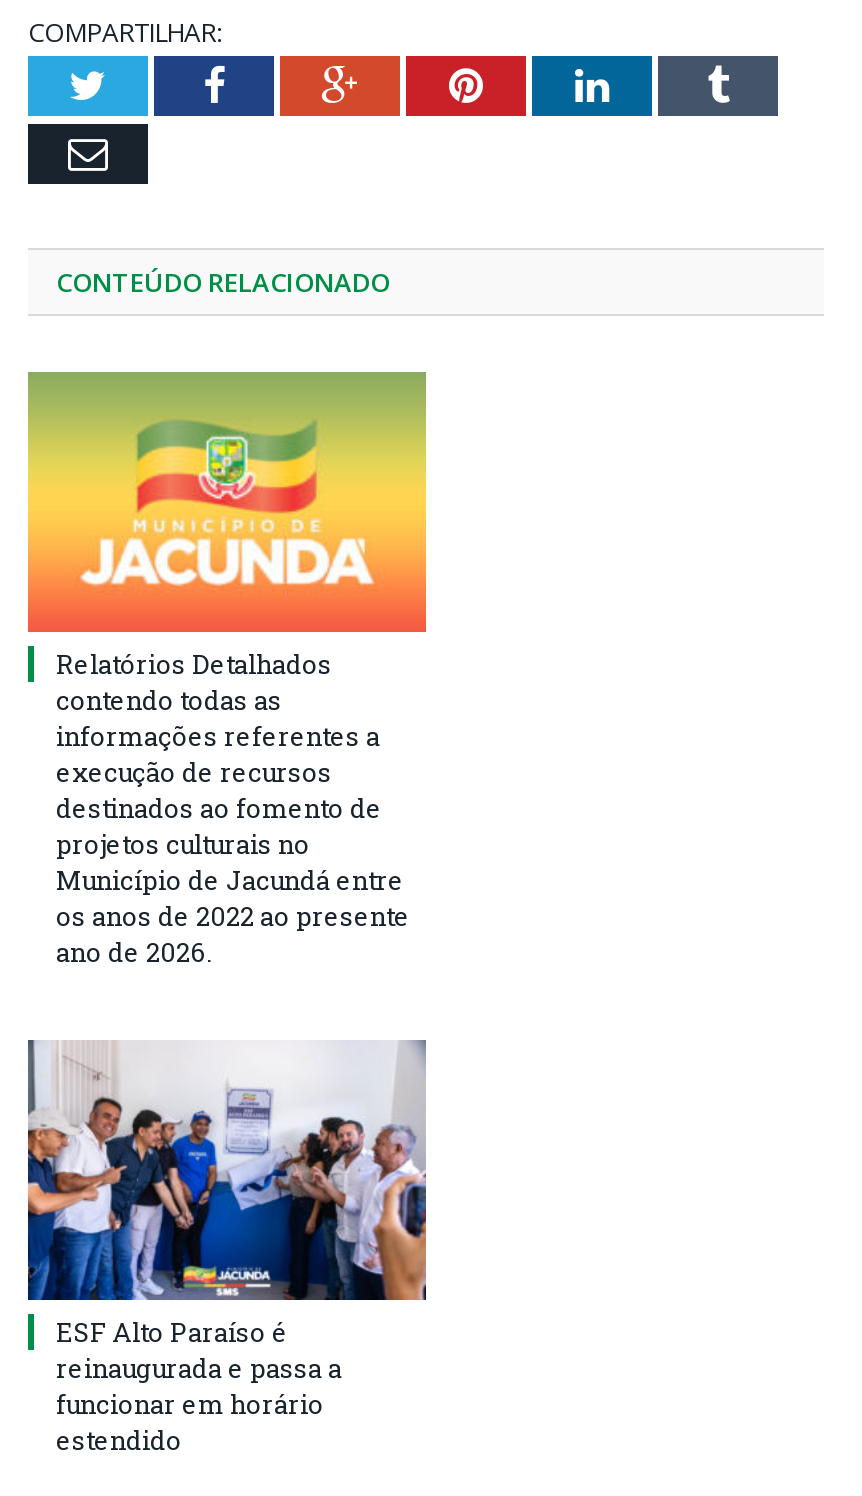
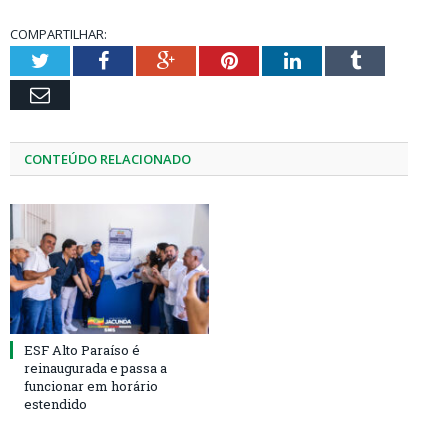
[26,370,428,970] [image] | Relatórios Detalhados | contendo todas as | informações referentes a | execução de recursos | destinados ao fomento de | projetos culturais no | Município de Jacundá entre | os anos de 2022 ao presente | ano de 2026. -> none

